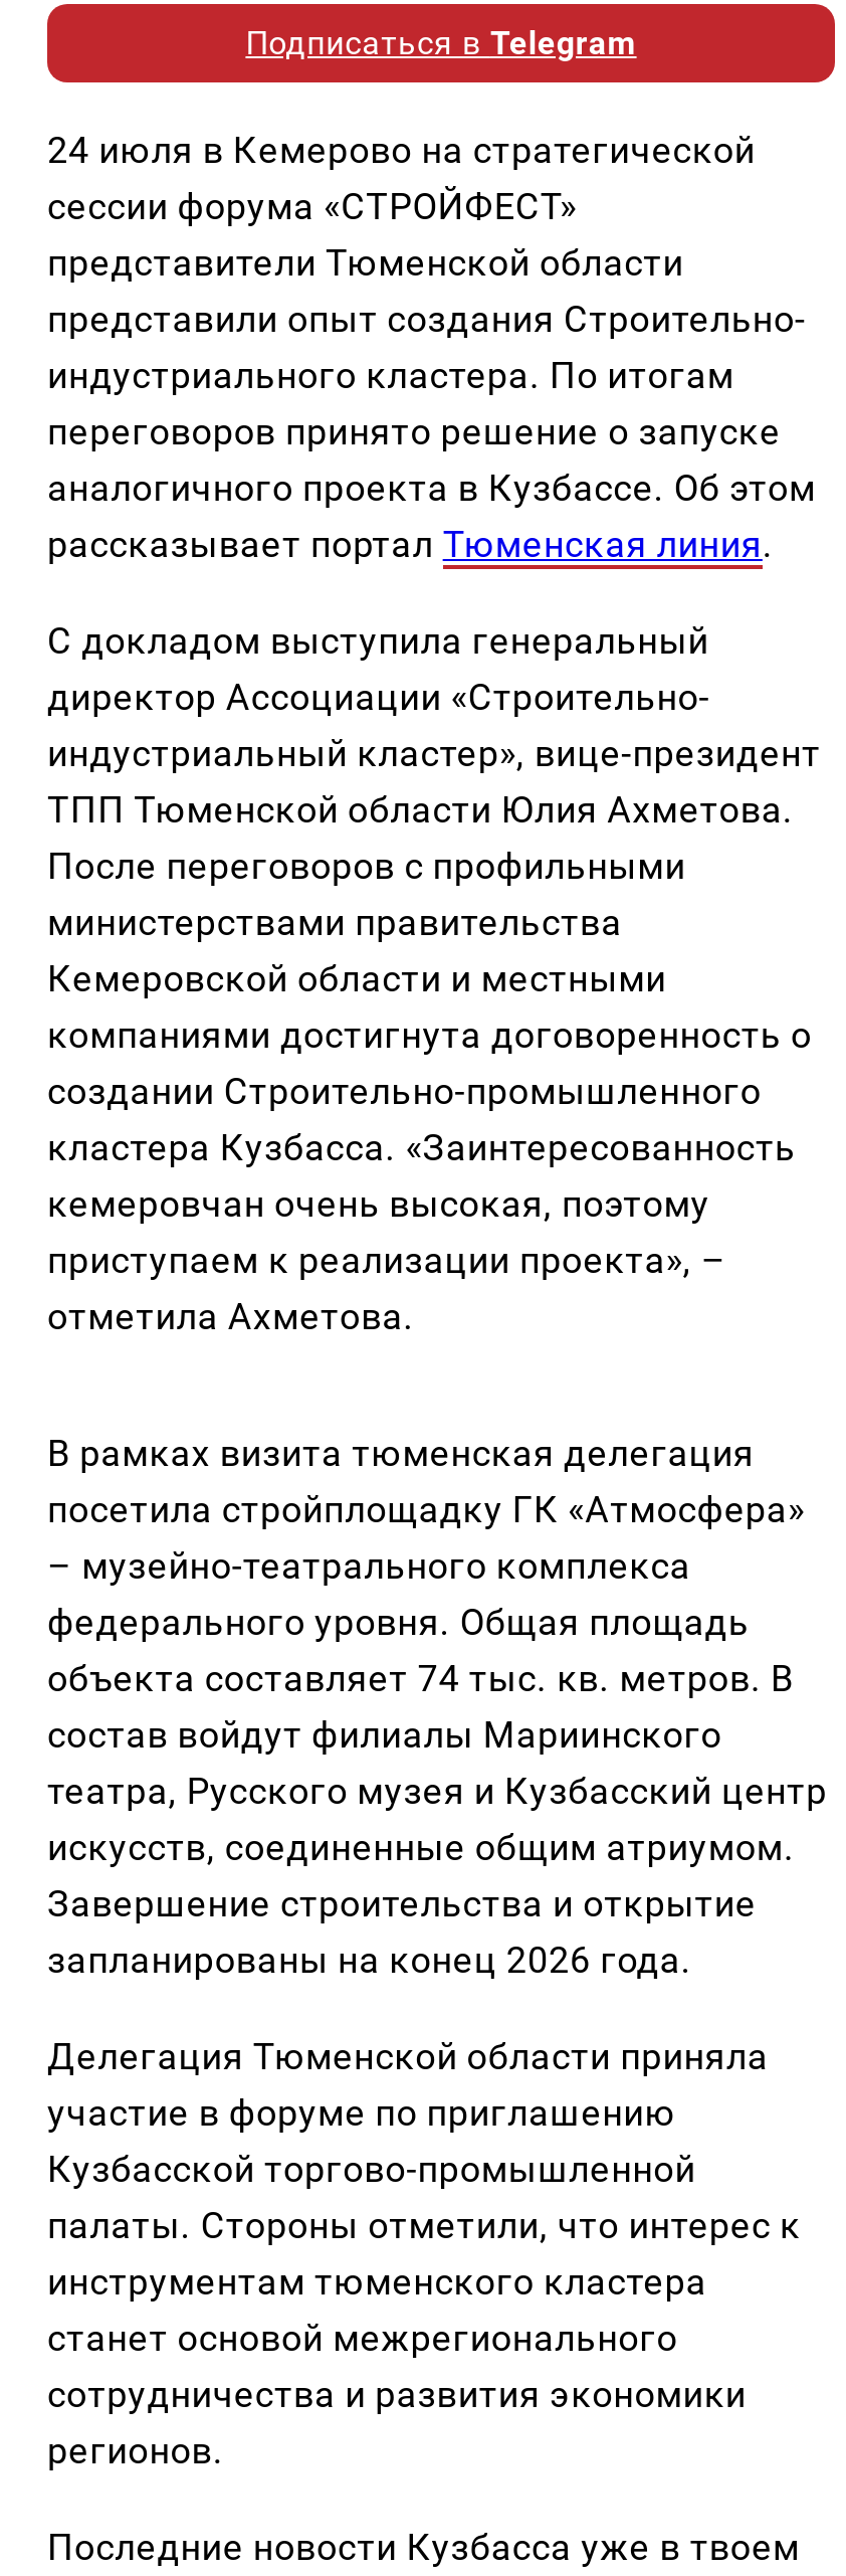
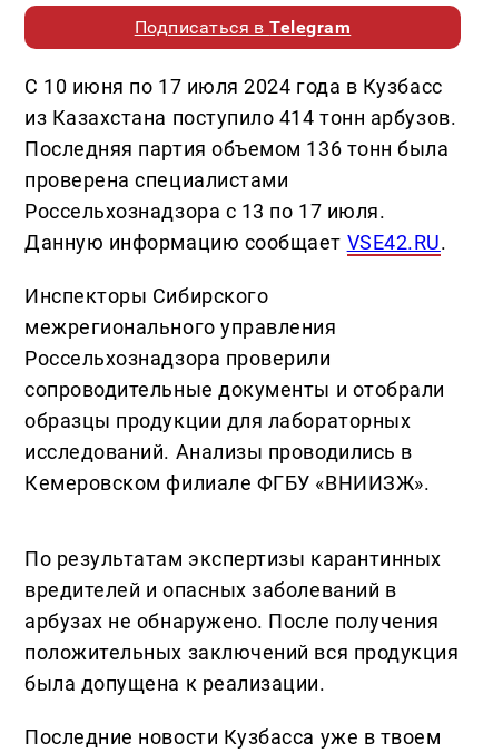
[47,128,827,2471] 24 июля в Кемерово на стратегической | сессии форума «СТРОЙФЕСТ» | представители Тюменской области | представили опыт создания Строительно- | индустриального кластера. По итогам | переговоров принято решение о запуске | аналогичного проекта в Кузбассе. Об этом | рассказывает портал Тюменская линия. | С докладом выступила генеральный | директор Ассоциации «Строительно- | индустриальный кластер», вице-президент | ТПП Тюменской области Юлия Ахметова. | После переговоров с профильными | министерствами правительства | Кемеровской области и местными | компаниями достигнута договоренность о | создании Строительно-промышленного | кластера Кузбасса. «Заинтересованность | кемеровчан очень высокая, поэтому | приступаем к реализации проекта», – | отметила Ахметова. | В рамках визита тюменская делегация | посетила стройплощадку ГК «Атмосфера» | – музейно-театрального комплекса | федерального уровня. Общая площадь | объекта составляет 74 тыс. кв. метров. В | состав войдут филиалы Мариинского | театра, Русского музея и Кузбасский центр | искусств, соединенные общим атриумом. | Завершение строительства и открытие | запланированы на конец 2026 года. | Делегация Тюменской области приняла | участие в форуме по приглашению | Кузбасской торгово-промышленной | палаты. Стороны отметили, что интерес к | инструментам тюменского кластера | станет основой межрегионального | сотрудничества и развития экономики | регионов. -> [24,74,459,695] С 10 июня по 17 июля 2024 года в Кузбасс | из Казахстана поступило 414 тонн арбузов. | Последняя партия объемом 136 тонн была | проверена специалистами | Россельхознадзора с 13 по 17 июля. | Данную информацию сообщает VSE42.RU. | Инспекторы Сибирского | межрегионального управления | Россельхознадзора проверили | сопроводительные документы и отобрали | образцы продукции для лабораторных | исследований. Анализы проводились в | Кемеровском филиале ФГБУ «ВНИИЗЖ». | По результатам экспертизы карантинных | вредителей и опасных заболеваний в | арбузах не обнаружено. После получения | положительных заключений вся продукция | была допущена к реализации.

